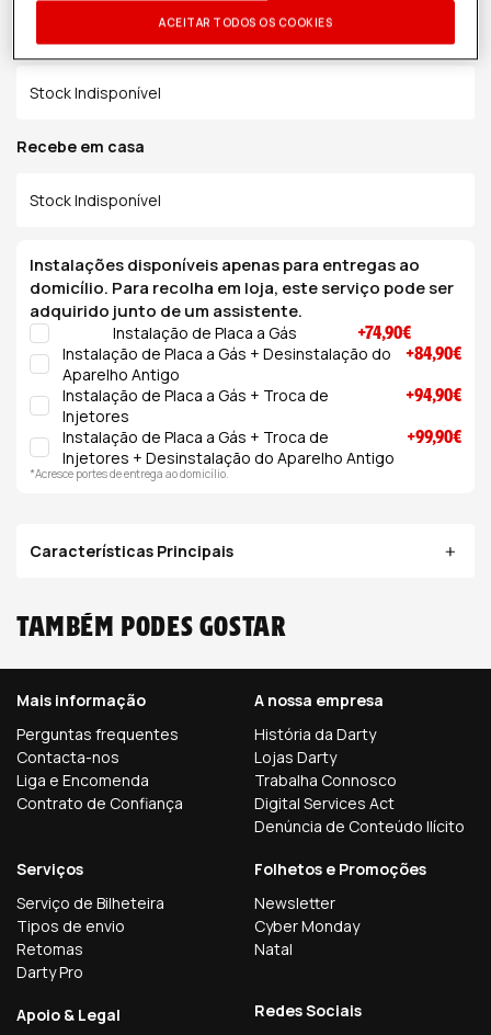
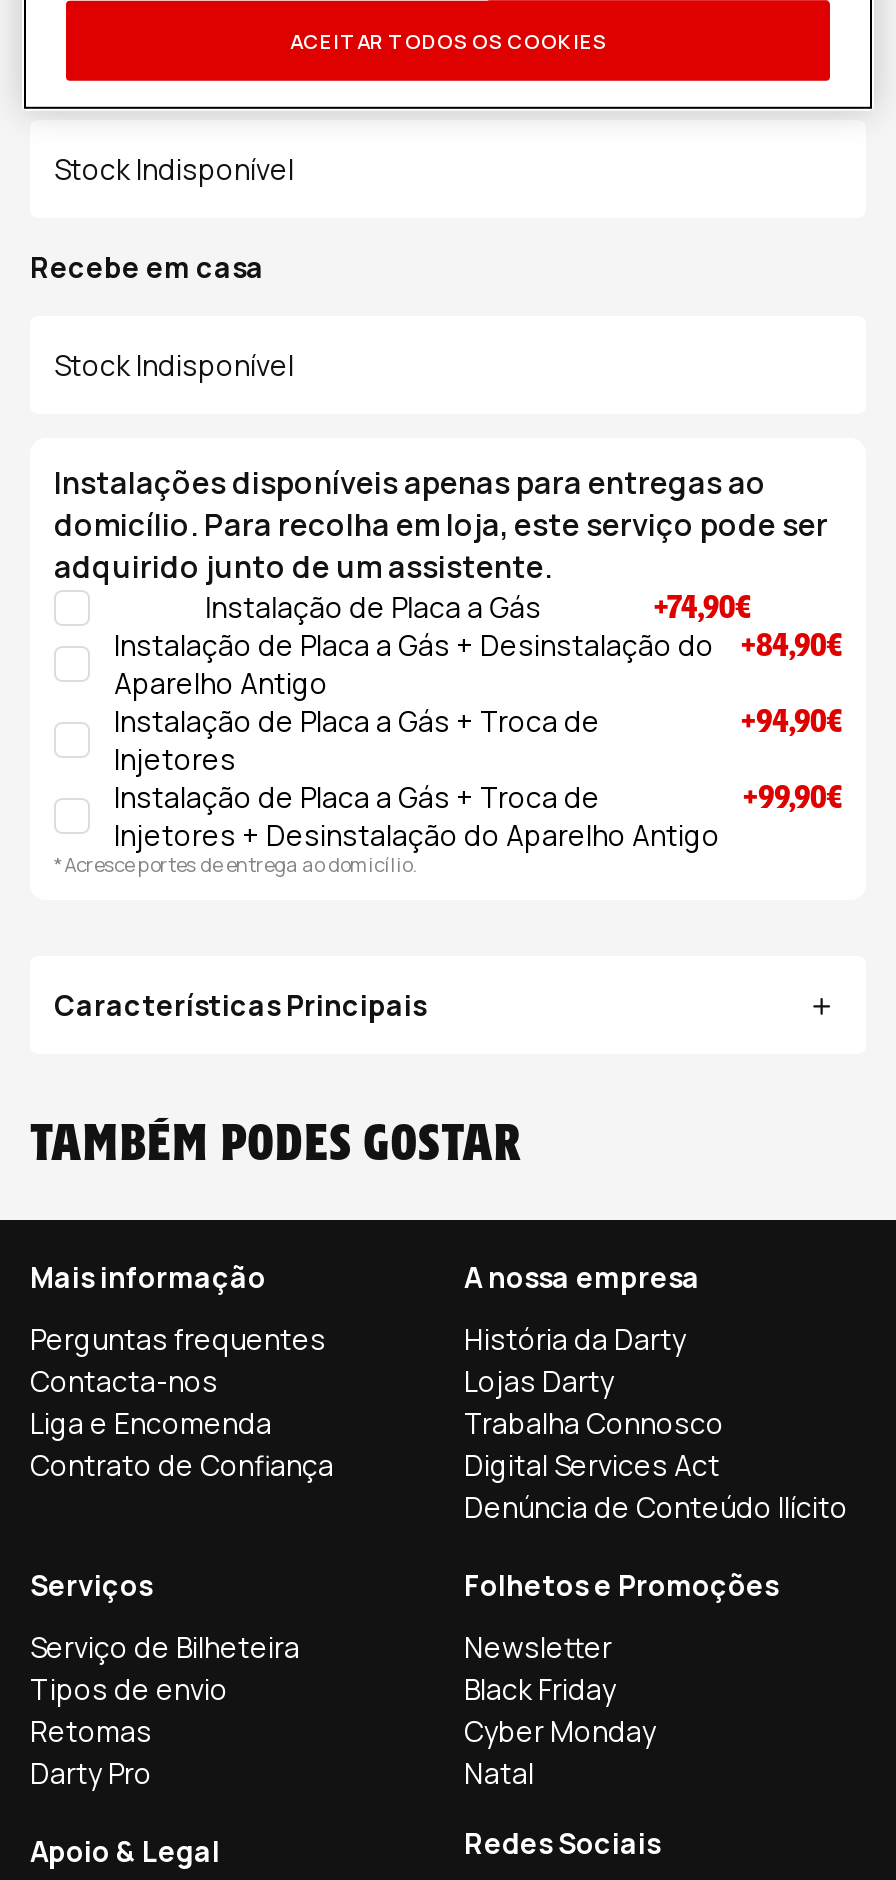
moved [254,915,359,959] -> [464,1712,656,1792]: Cyber Monday | Natal
none -> [464,1670,616,1708] Black Friday

